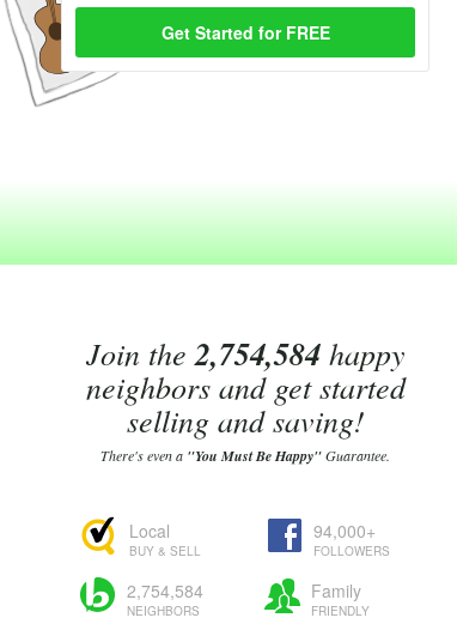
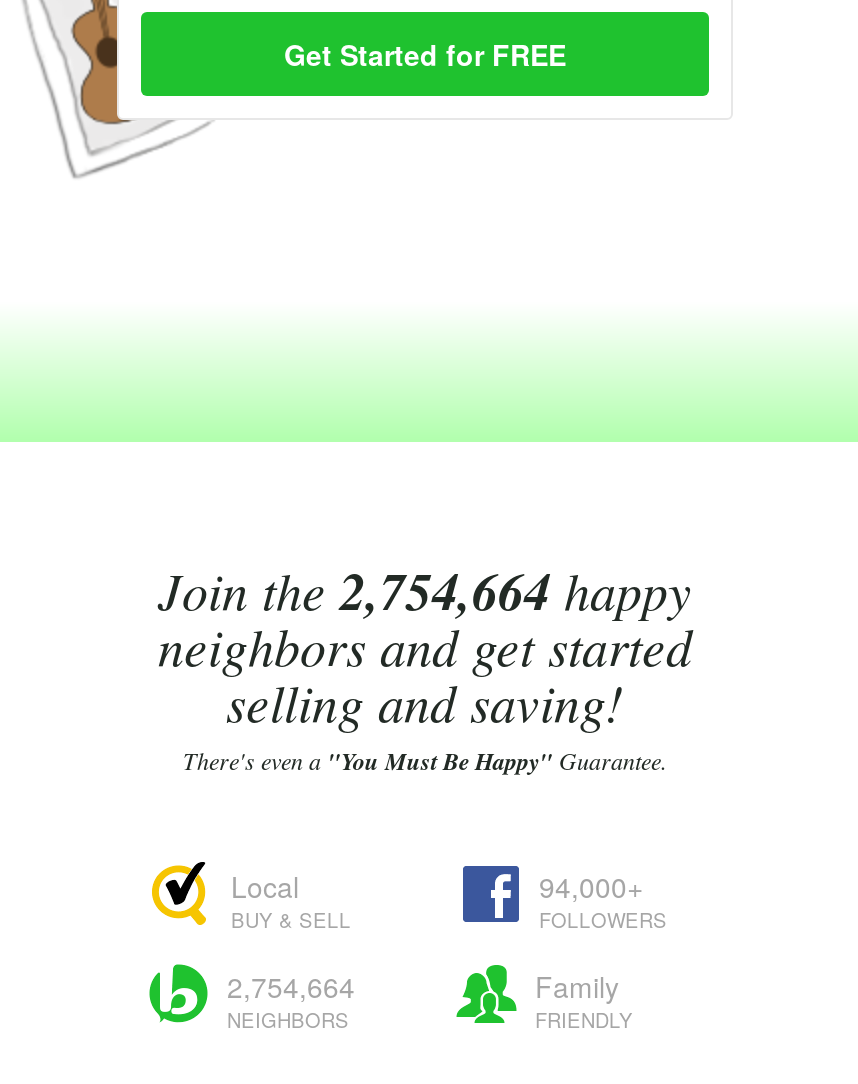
[86,332,405,375] Join the 2,754,584 happy -> [158,554,692,626] Join the 2,754,664 happy
[127,579,203,602] 2,754,584 -> [227,966,355,1006] 2,754,664

